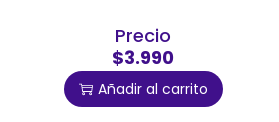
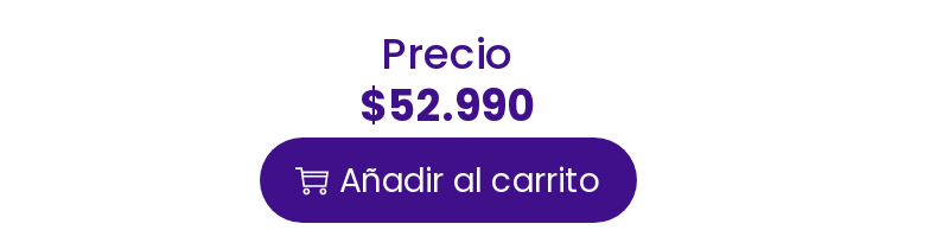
[112,45,174,70] $3.990 -> [359,76,535,135] $52.990

